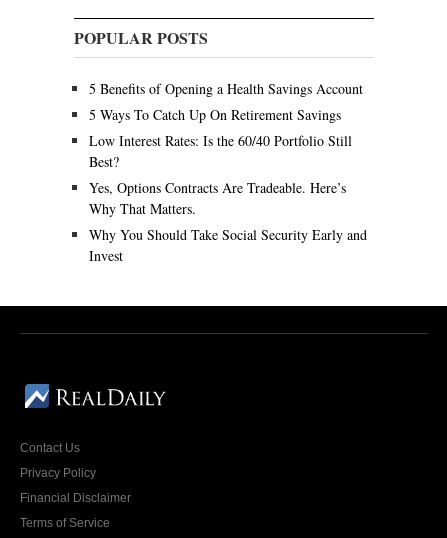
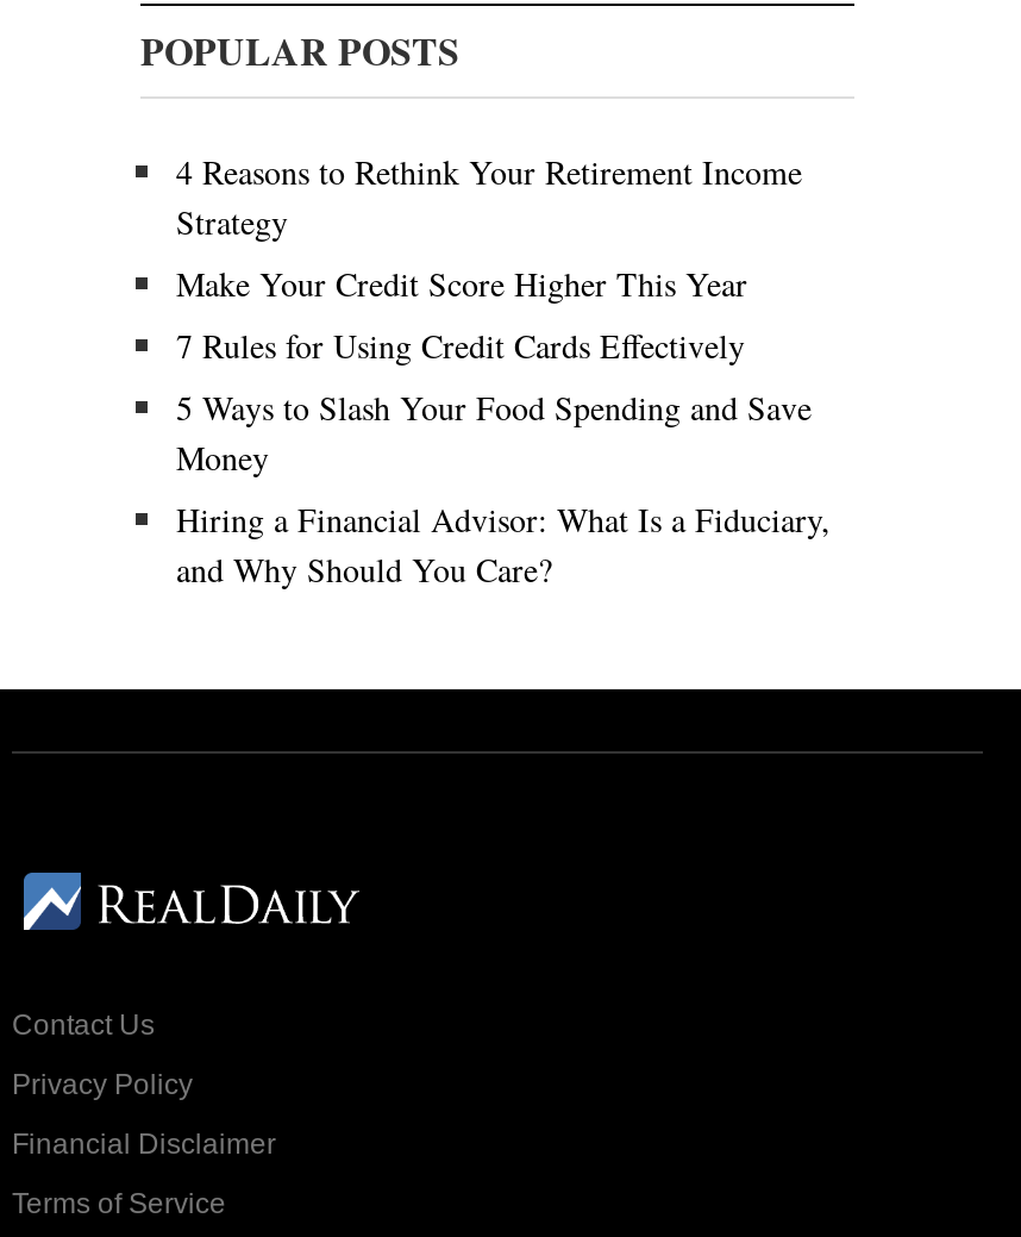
[89,79,367,265] 5 Benefits of Opening a Health Savings Account | 5 Ways To Catch Up On Retirement Savings | Low Interest Rates: Is the 60/40 Portfolio Still | Best? | Yes, Options Contracts Are Tradeable. Here’s | Why That Matters. | Why You Should Take Social Security Early and | Invest -> [176,147,831,590] 4 Reasons to Rethink Your Retirement Income | Strategy | Make Your Credit Score Higher This Year | 7 Rules for Using Credit Cards Effectively | 5 Ways to Slash Your Food Spending and Save | Money | Hiring a Financial Advisor: What Is a Fiduciary, | and Why Should You Care?

